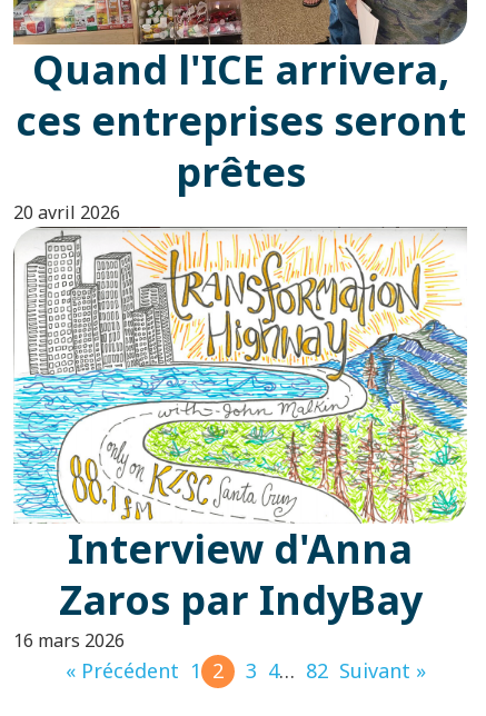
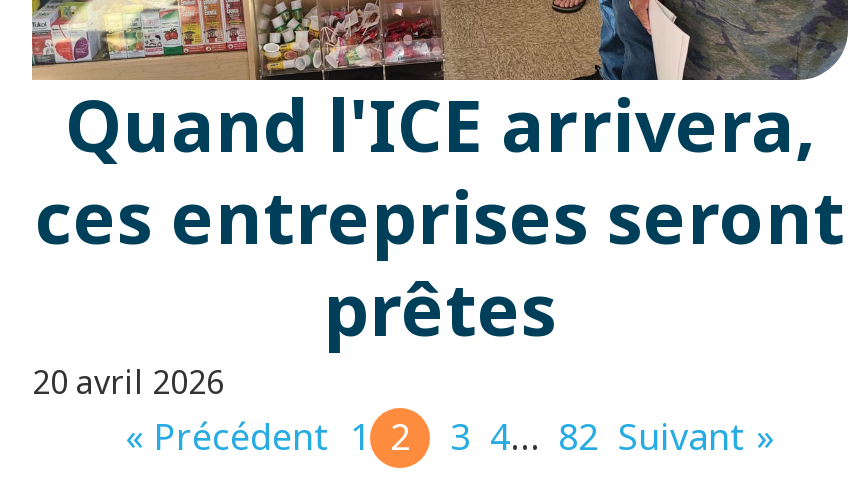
[13,226,468,653] [image] | Interview d'Anna | Zaros par IndyBay | 16 mars 2026 -> none

